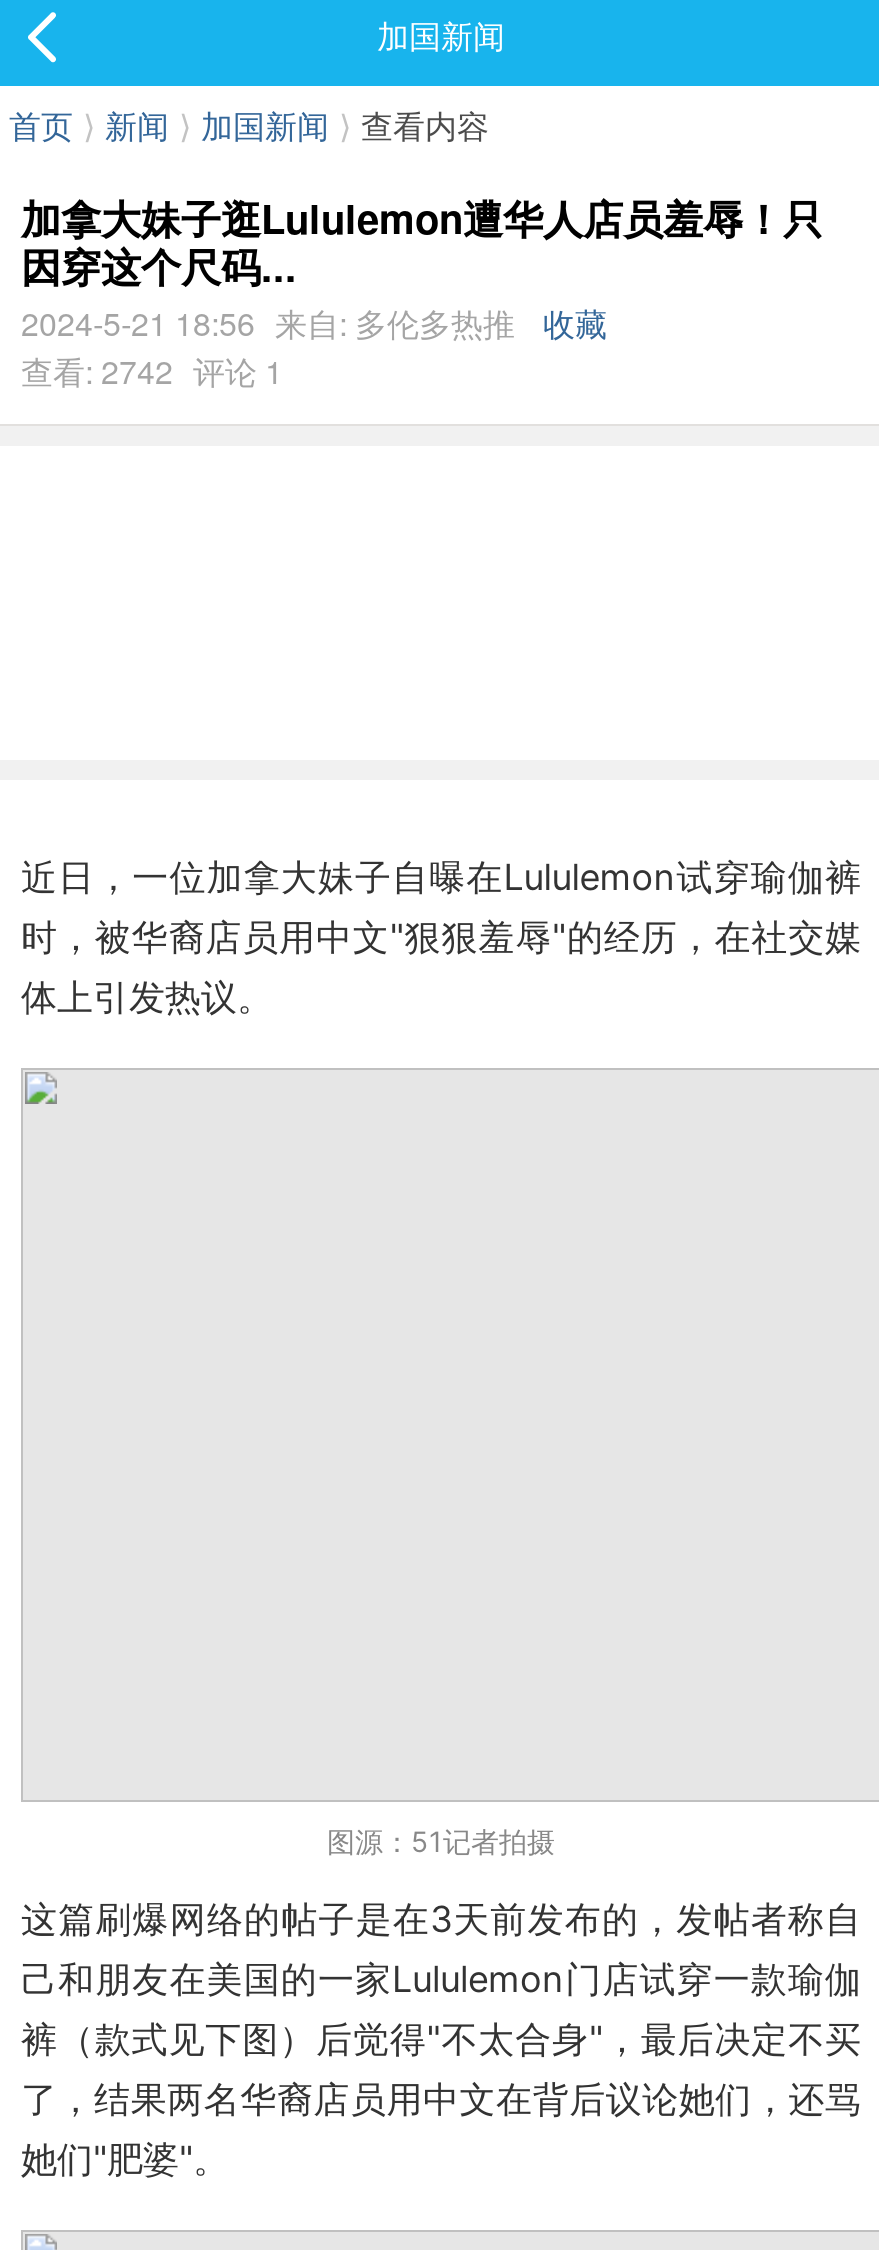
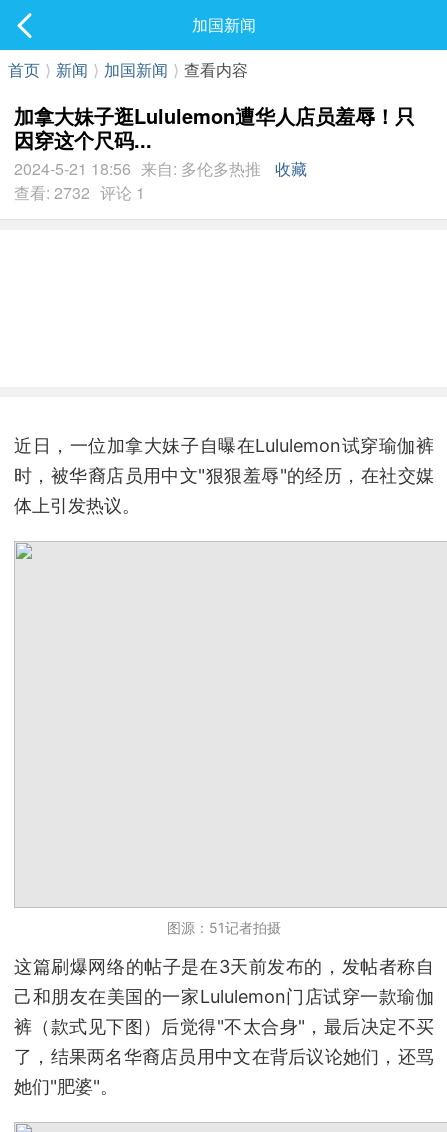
[21,348,283,394] 查看: 2742 评论 1 -> [14,181,145,204] 查看: 2732 评论 1

